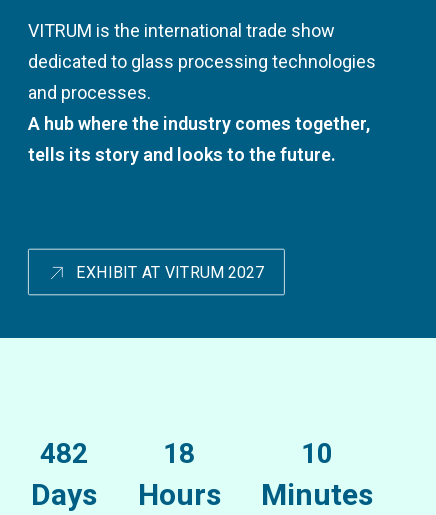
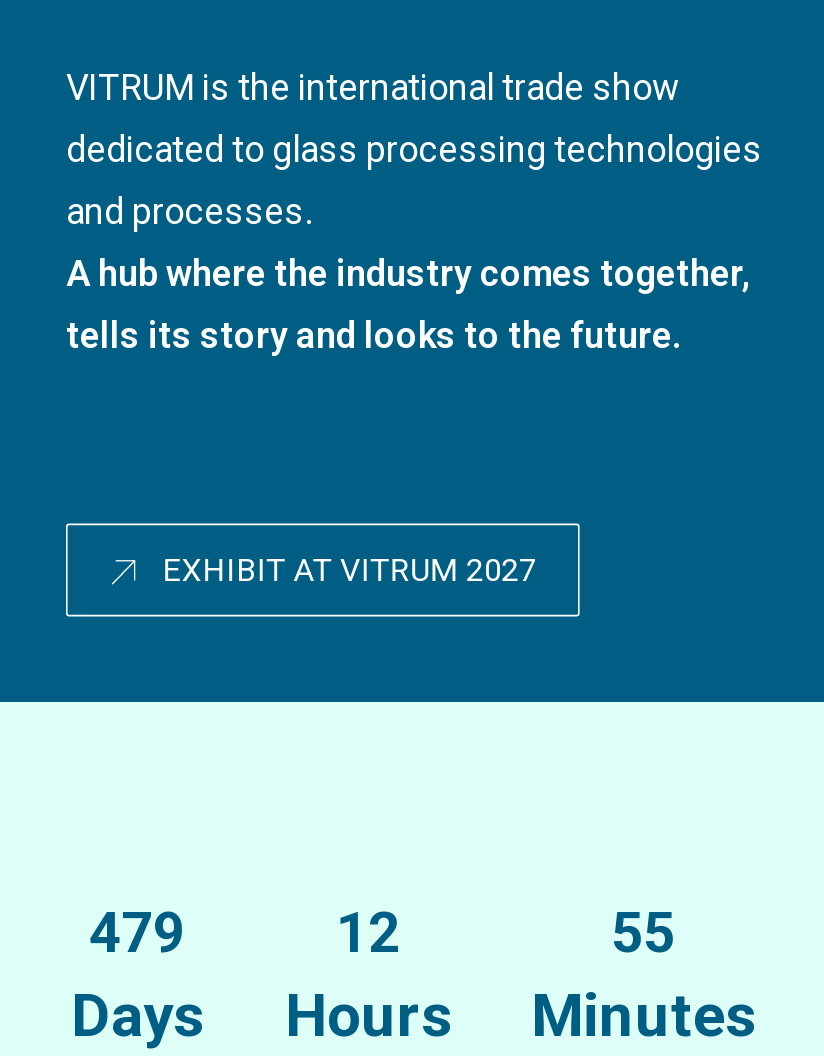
[39,437,87,470] 482 -> [89,900,185,966] 479
[163,437,195,470] 18 -> [336,900,400,966] 12
[300,437,332,470] 10 -> [611,900,675,966] 55

